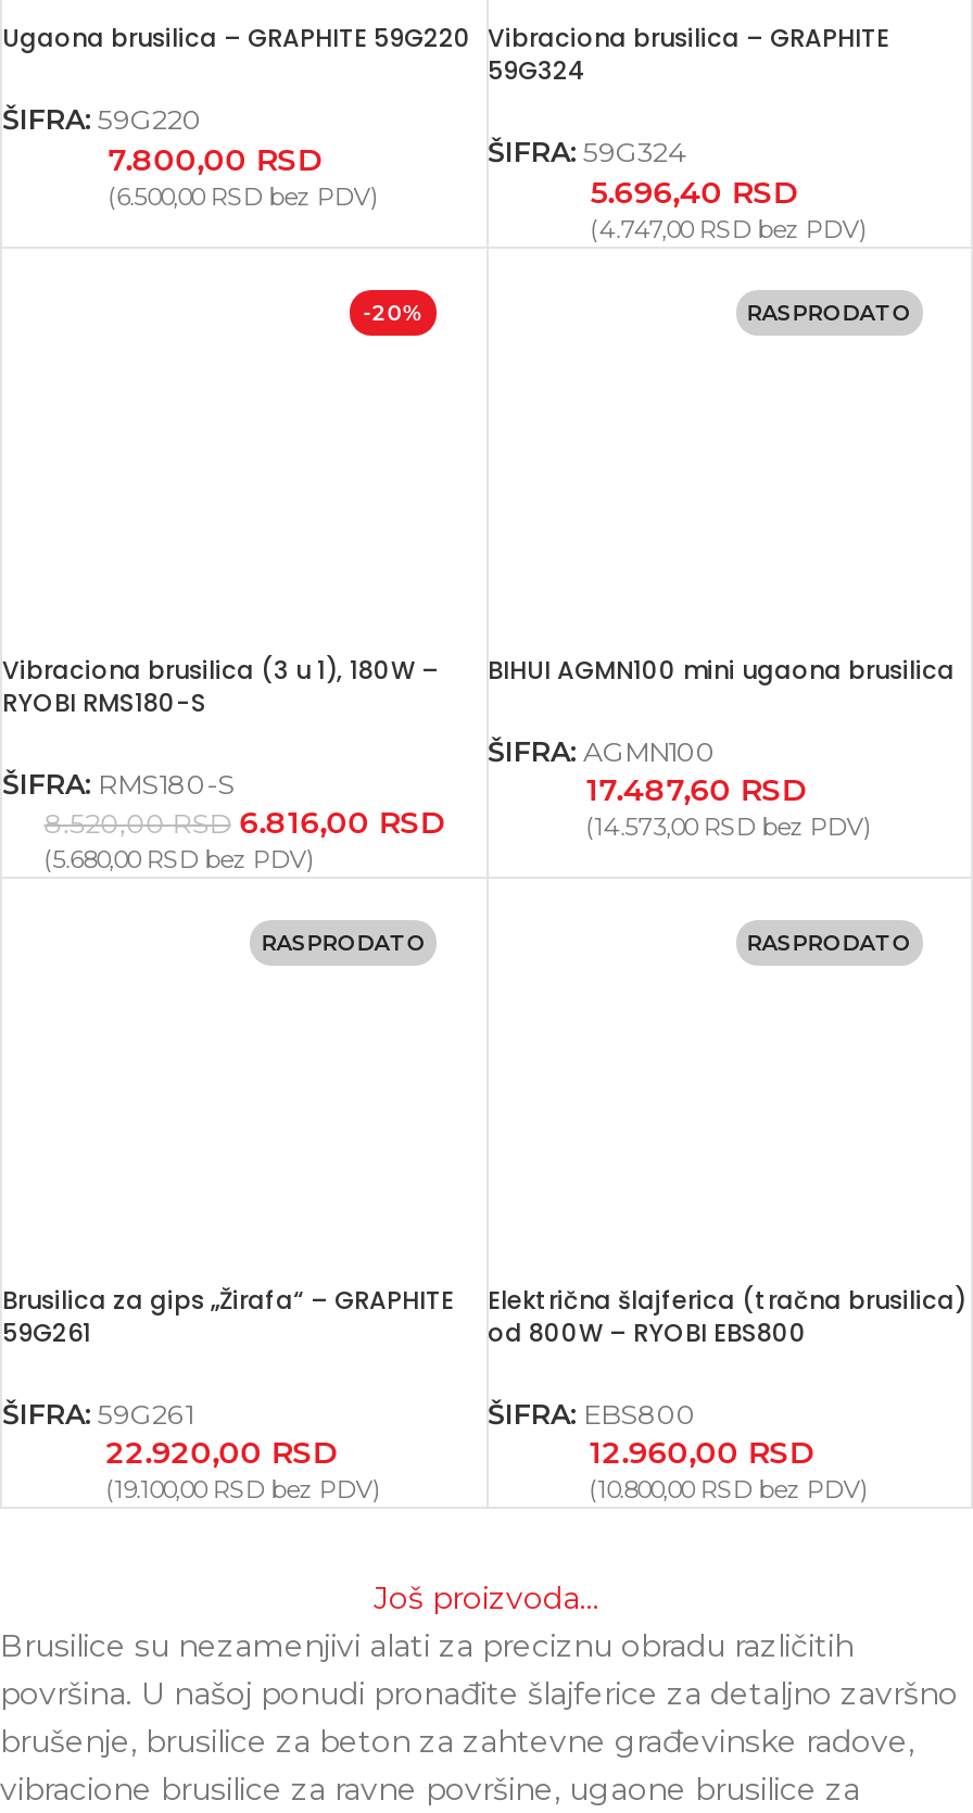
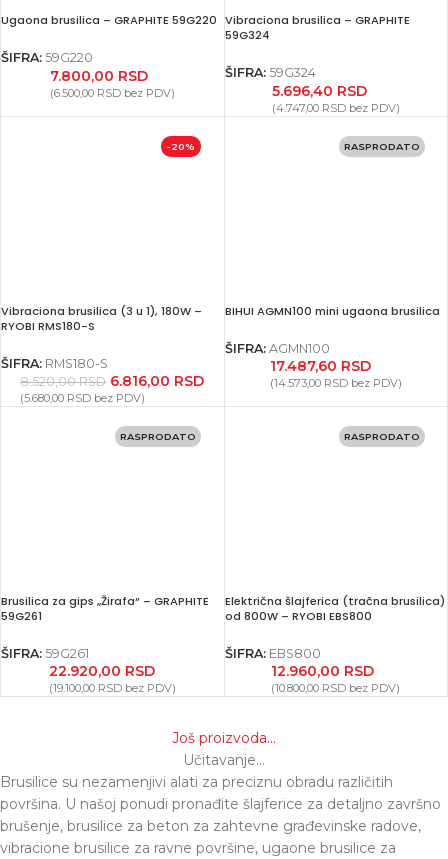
none -> [183,751,265,769] Učitavanje...

